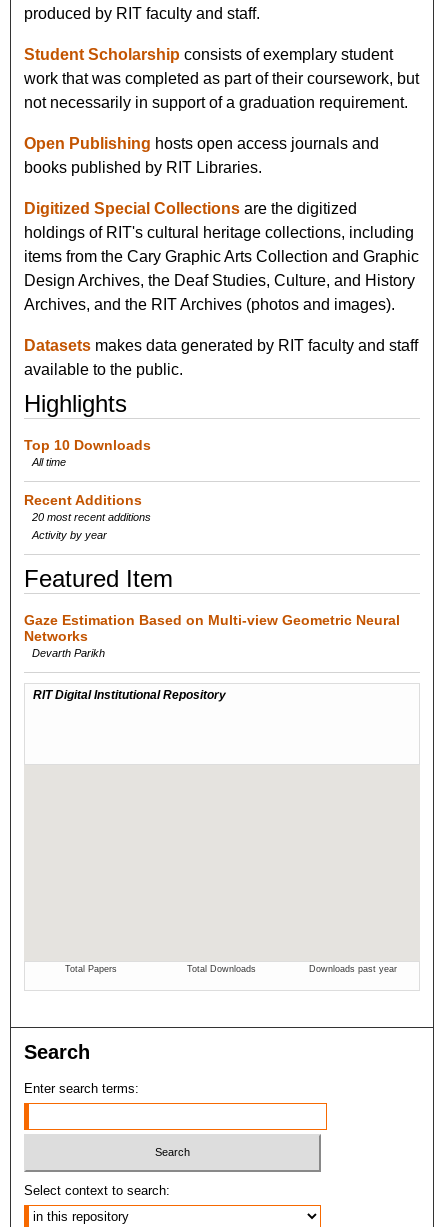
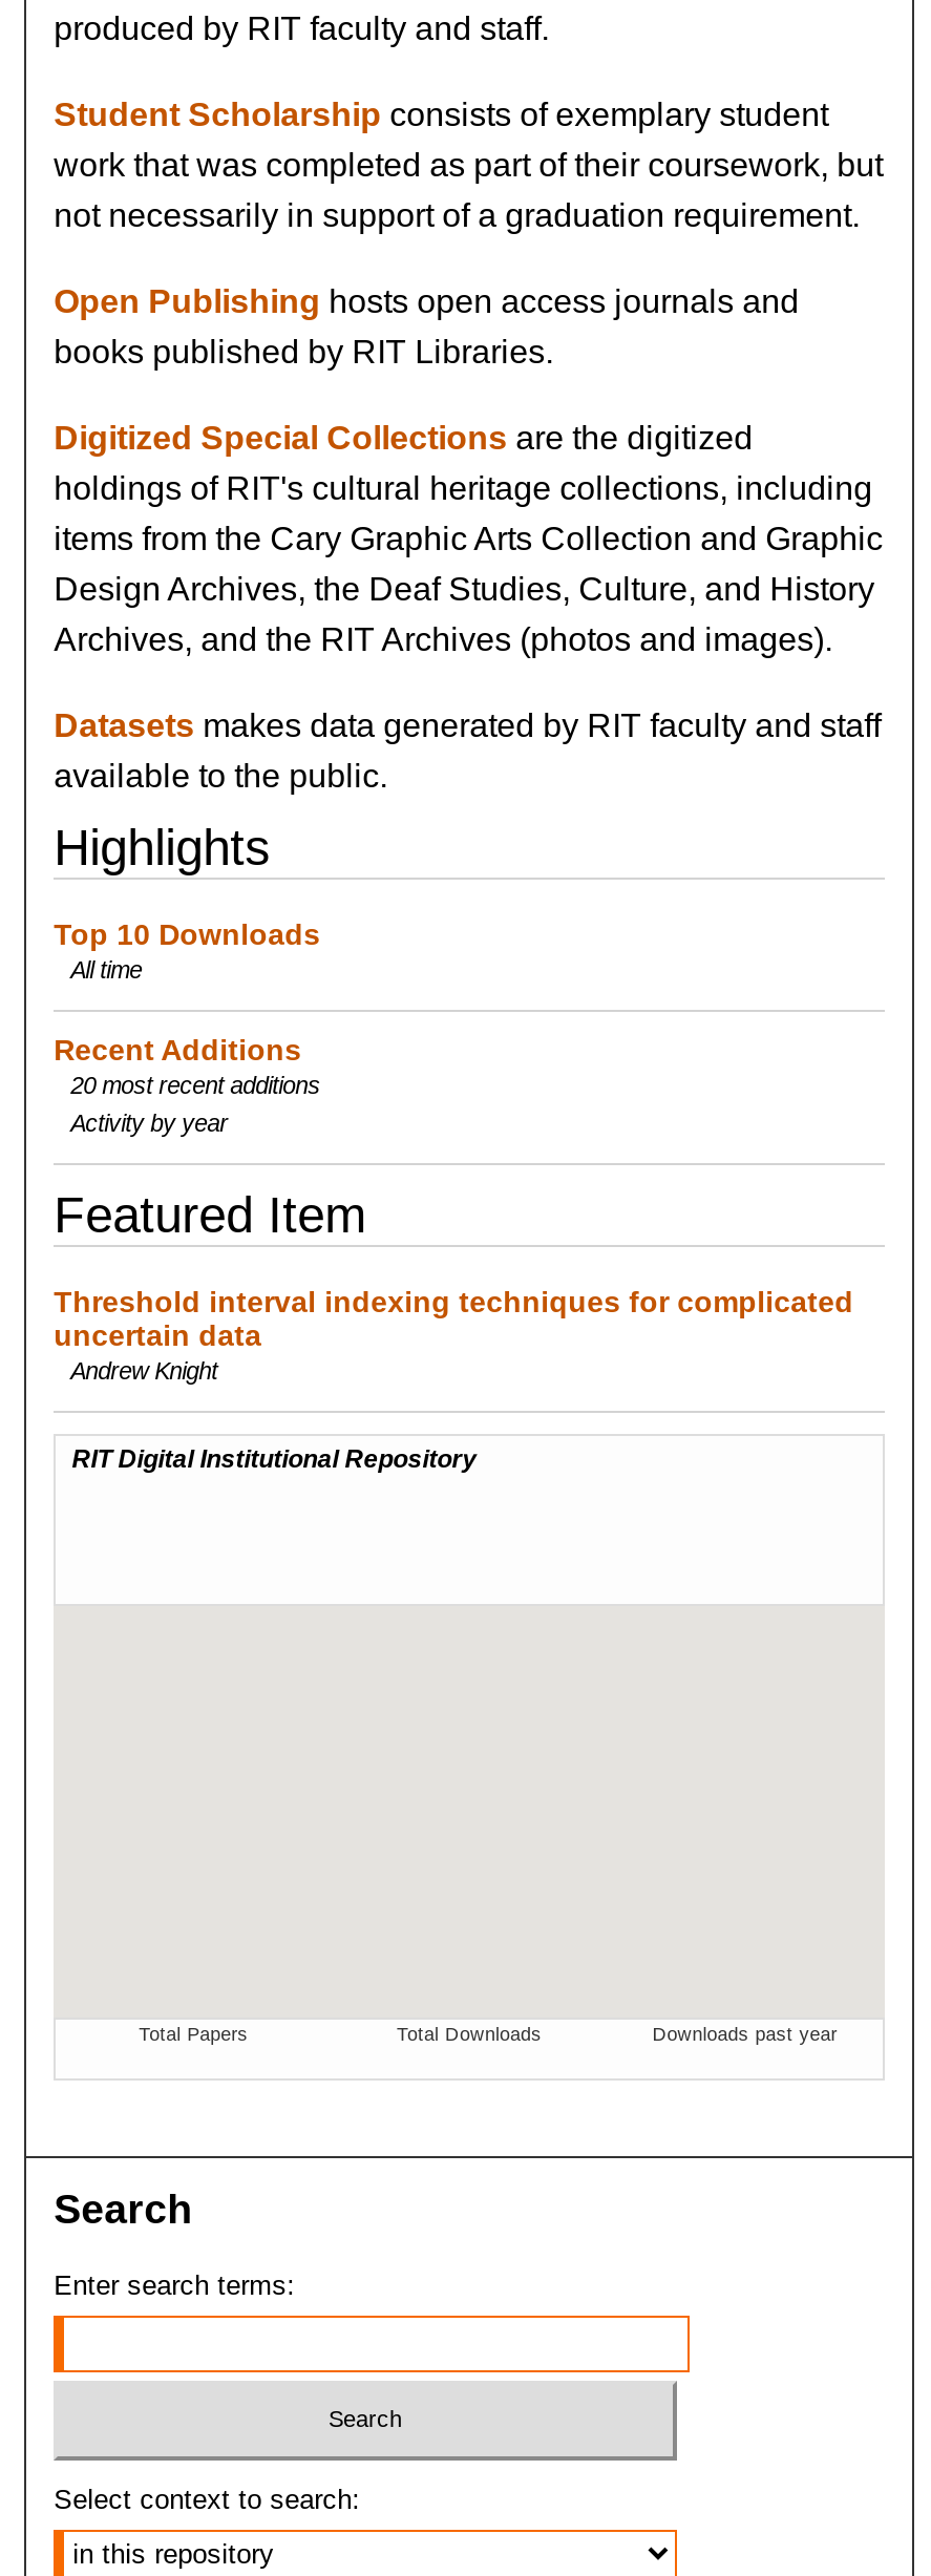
[24,612,400,659] Gaze Estimation Based on Multi-view Geometric Neural | Networks | Devarth Parikh -> [54,1284,854,1383] Threshold interval indexing techniques for complicated | uncertain data | Andrew Knight

